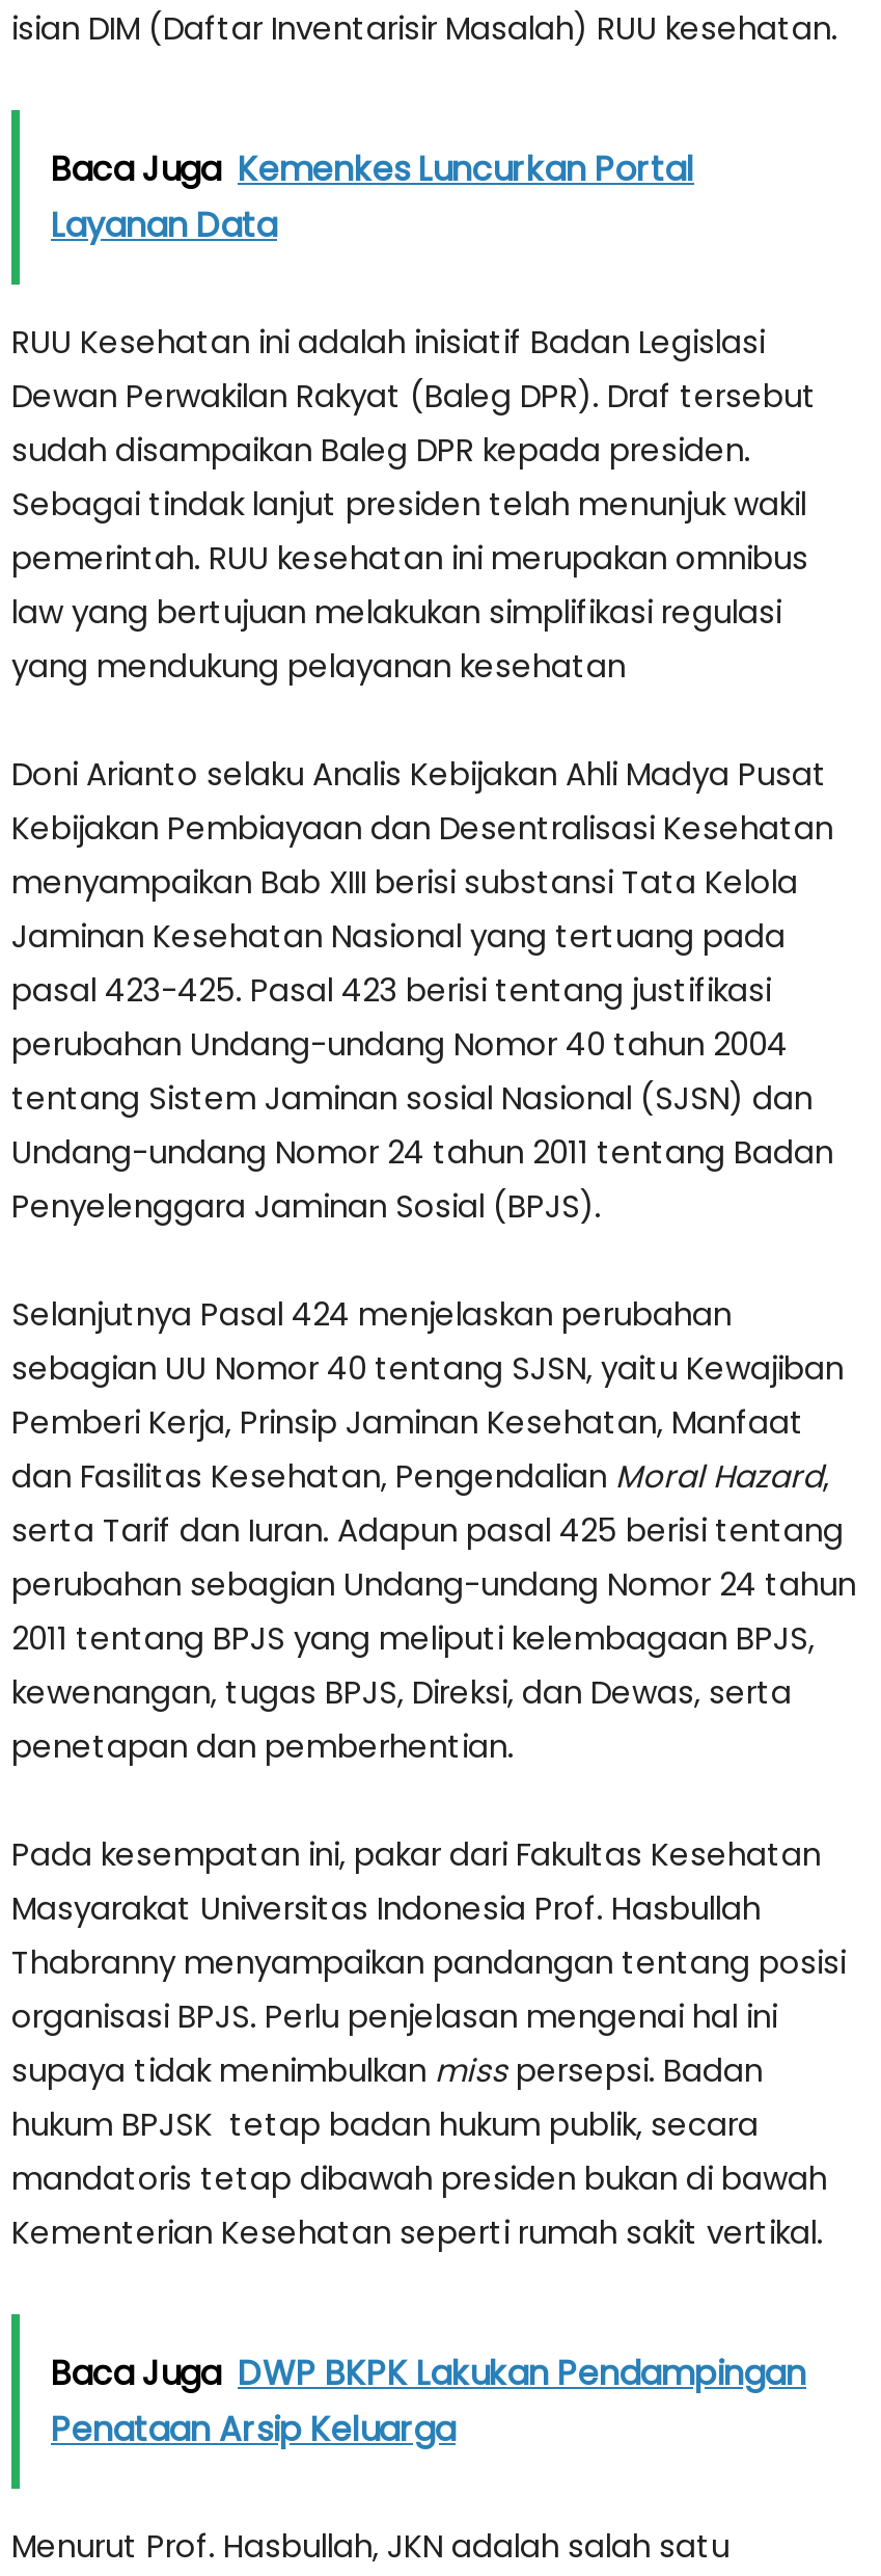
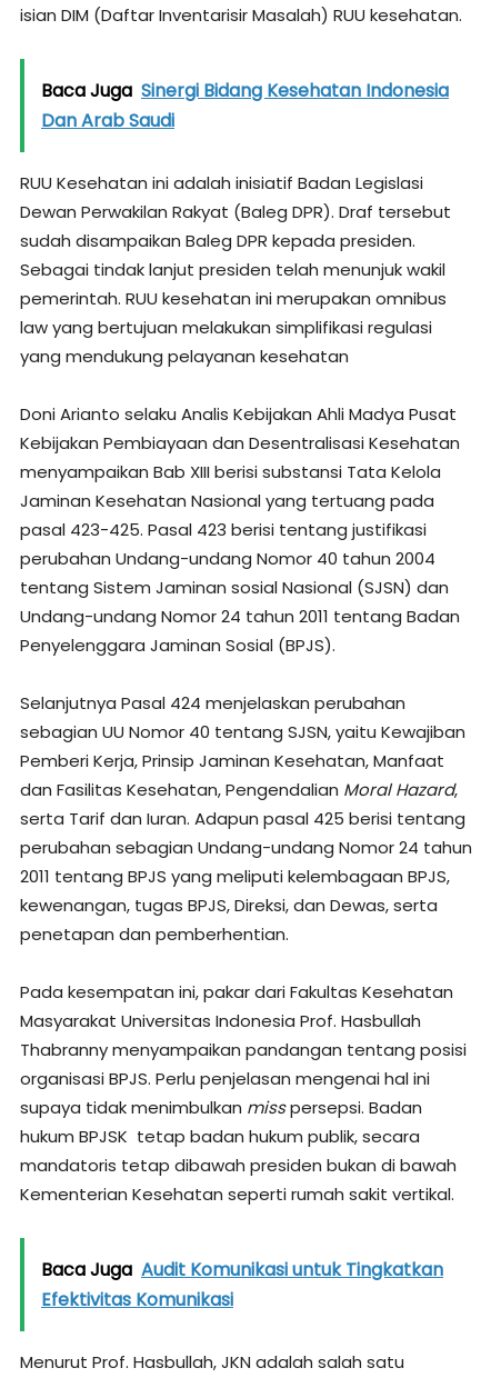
[51,145,694,249] Baca Juga Kemenkes Luncurkan Portal | Layanan Data -> [41,78,449,133] Baca Juga Sinergi Bidang Kesehatan Indonesia | Dan Arab Saudi
[51,2350,806,2453] Baca Juga DWP BKPK Lakukan Pendampingan | Penataan Arsip Keluarga -> [41,1257,443,1312] Baca Juga Audit Komunikasi untuk Tingkatkan | Efektivitas Komunikasi

